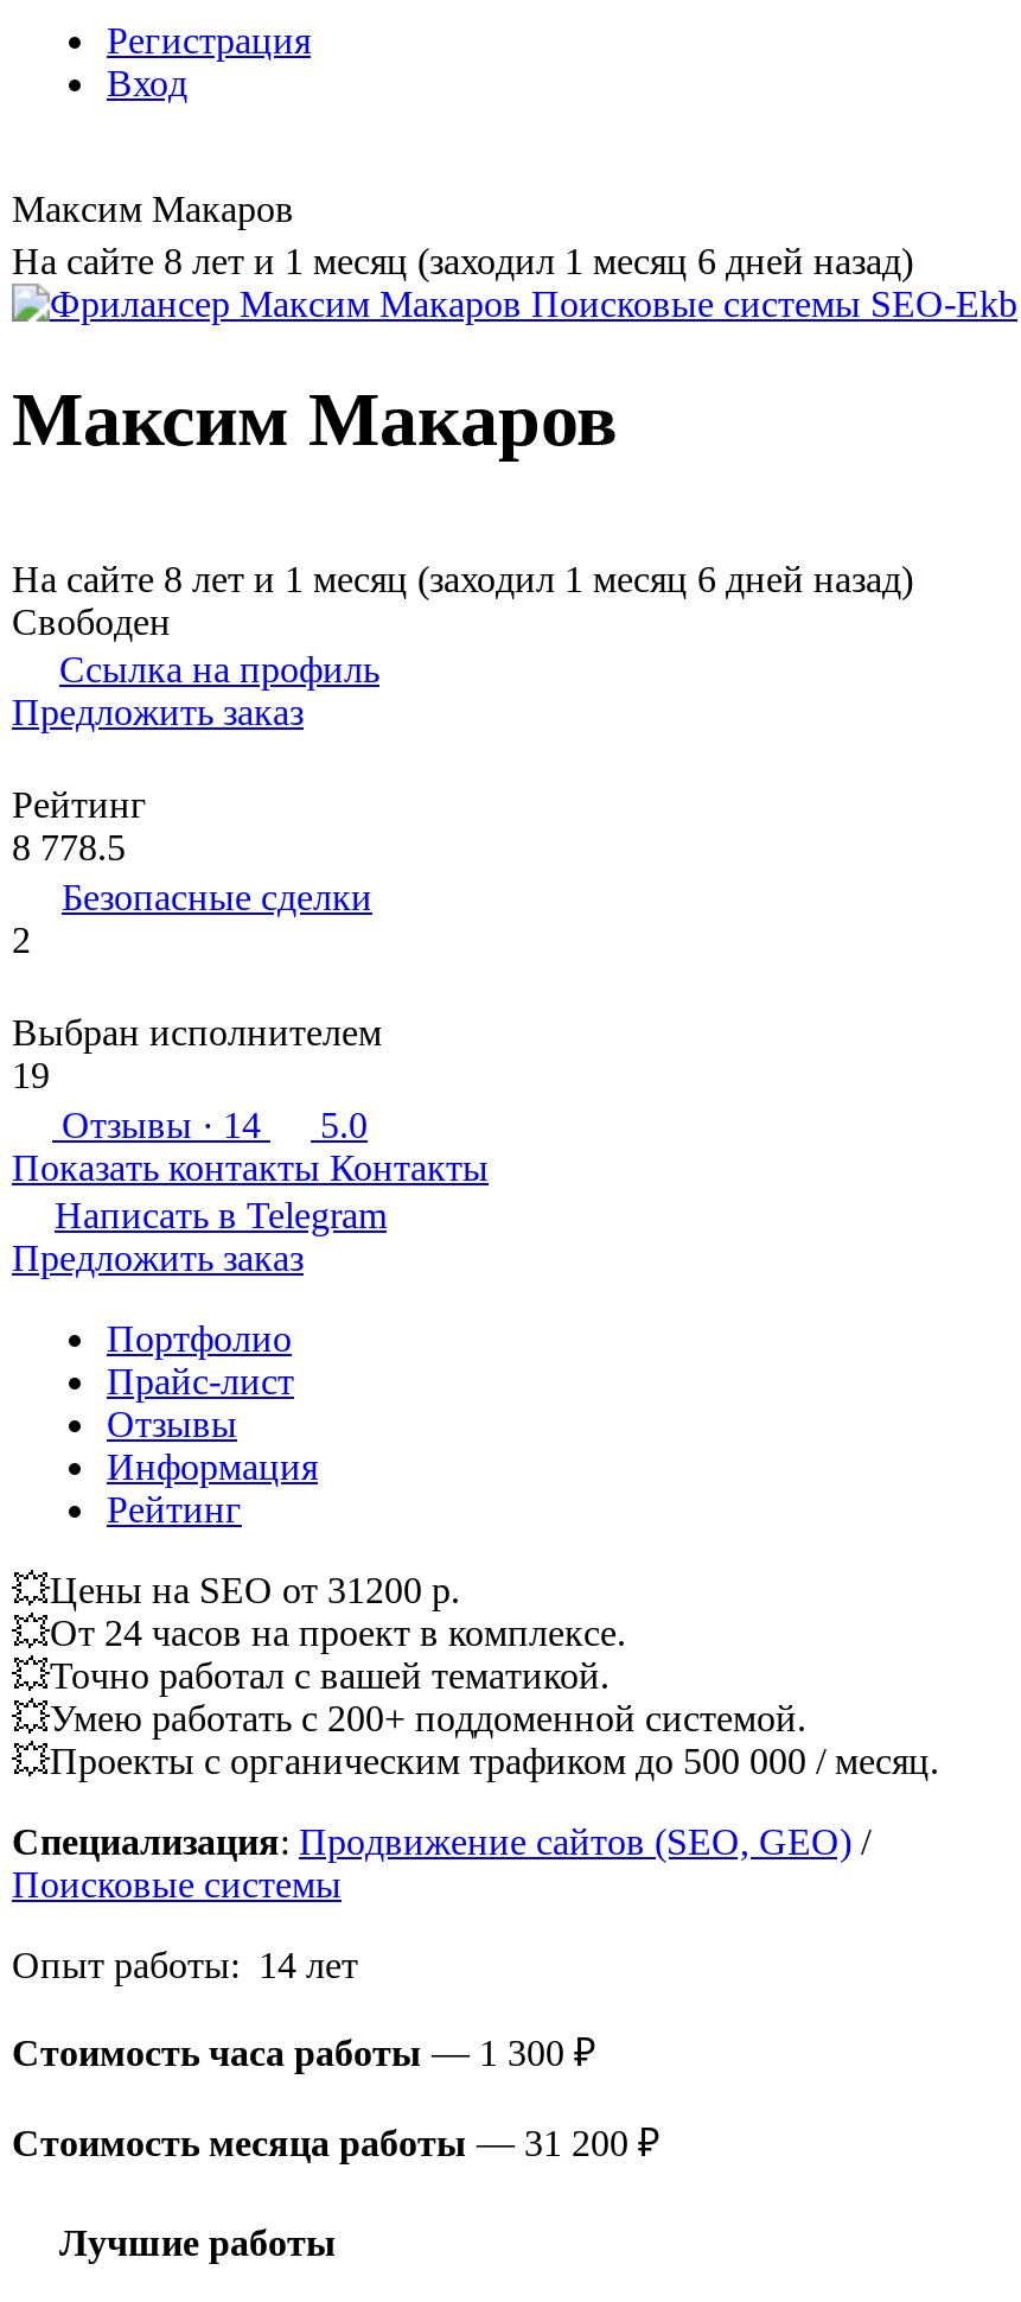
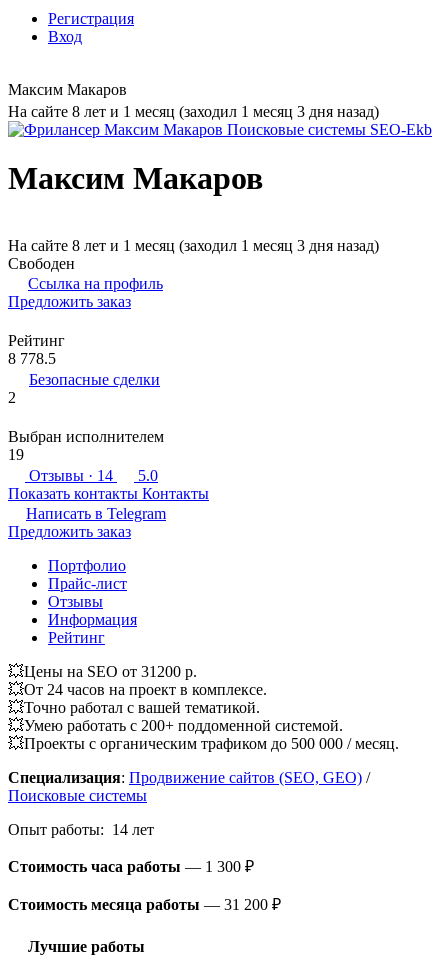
[12,241,913,281] На сайте 8 лет и 1 месяц (заходил 1 месяц 6 дней назад) -> [8,103,379,120] На сайте 8 лет и 1 месяц (заходил 1 месяц 3 дня назад)
[12,559,913,599] На сайте 8 лет и 1 месяц (заходил 1 месяц 6 дней назад) -> [8,237,379,254] На сайте 8 лет и 1 месяц (заходил 1 месяц 3 дня назад)

